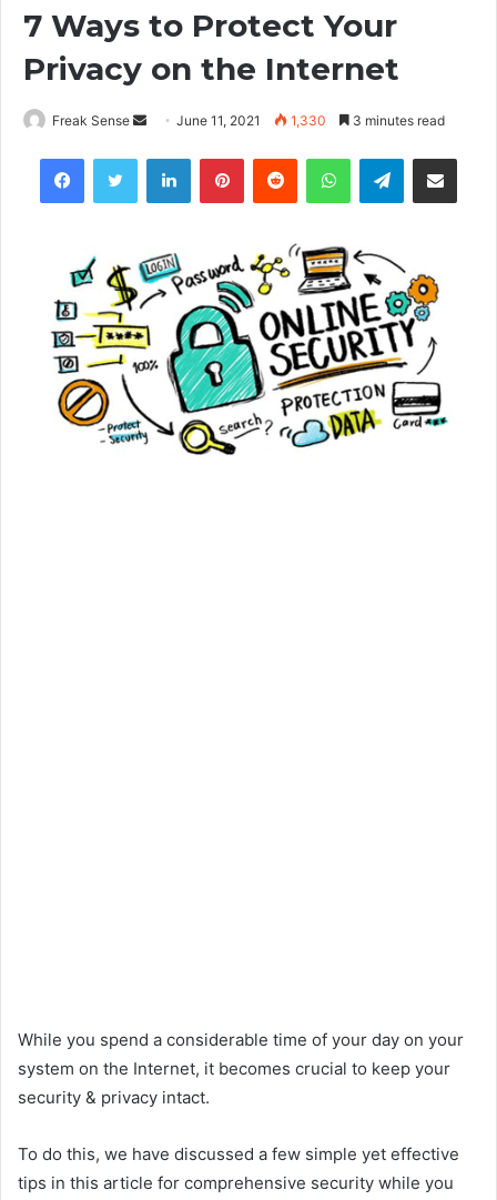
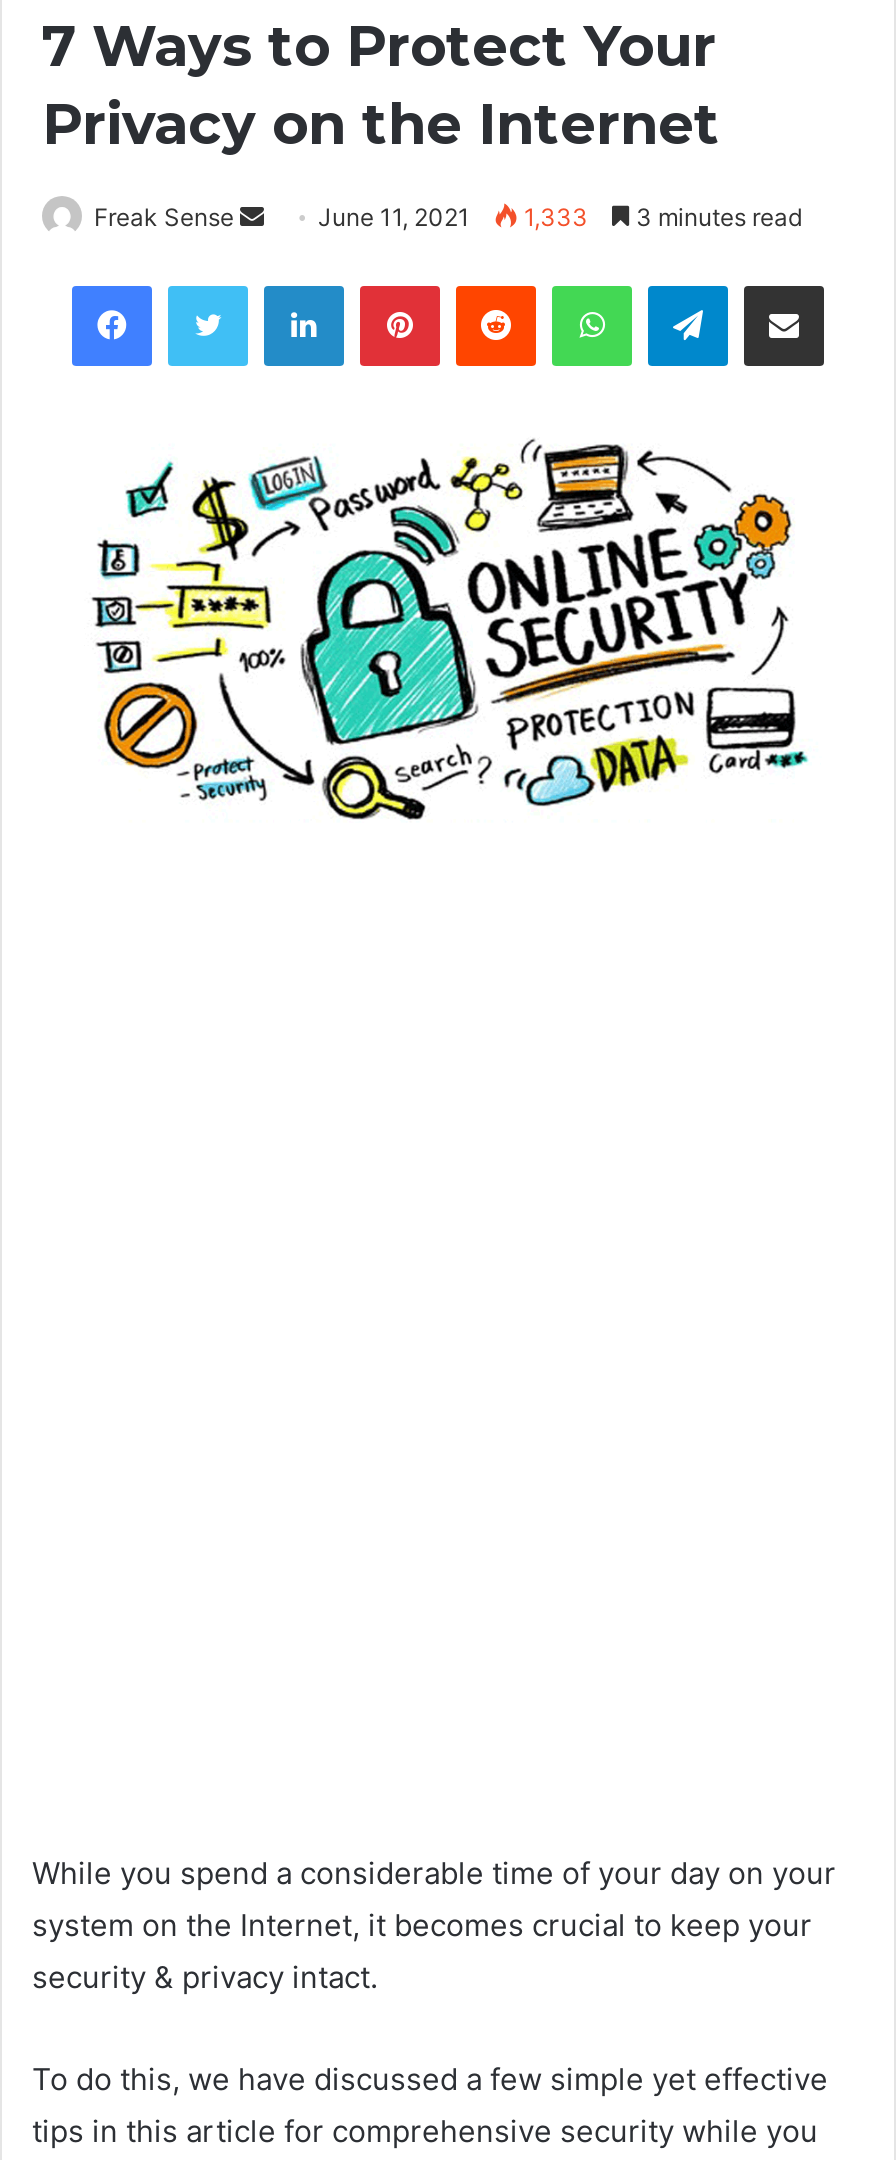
[287,112,326,129] 1,330 -> [518,203,588,233] 1,333

